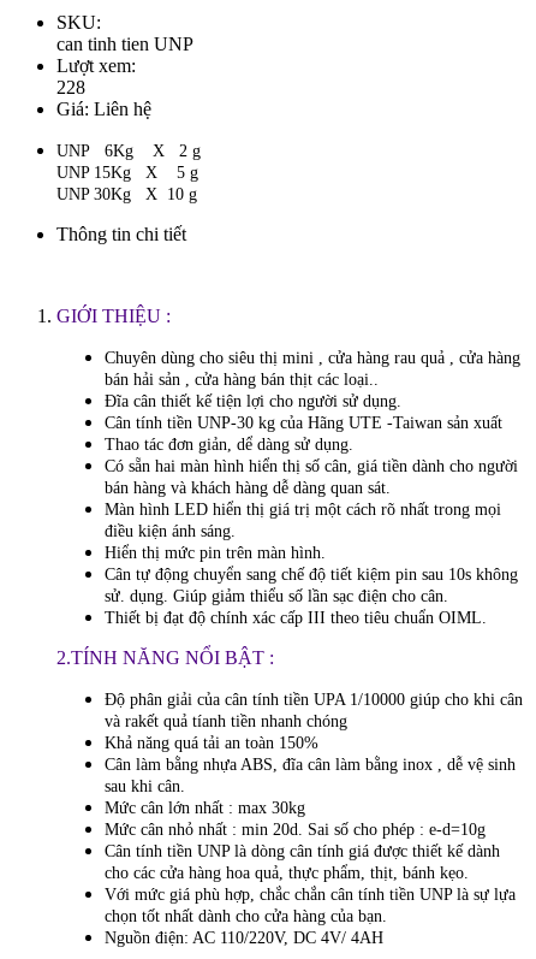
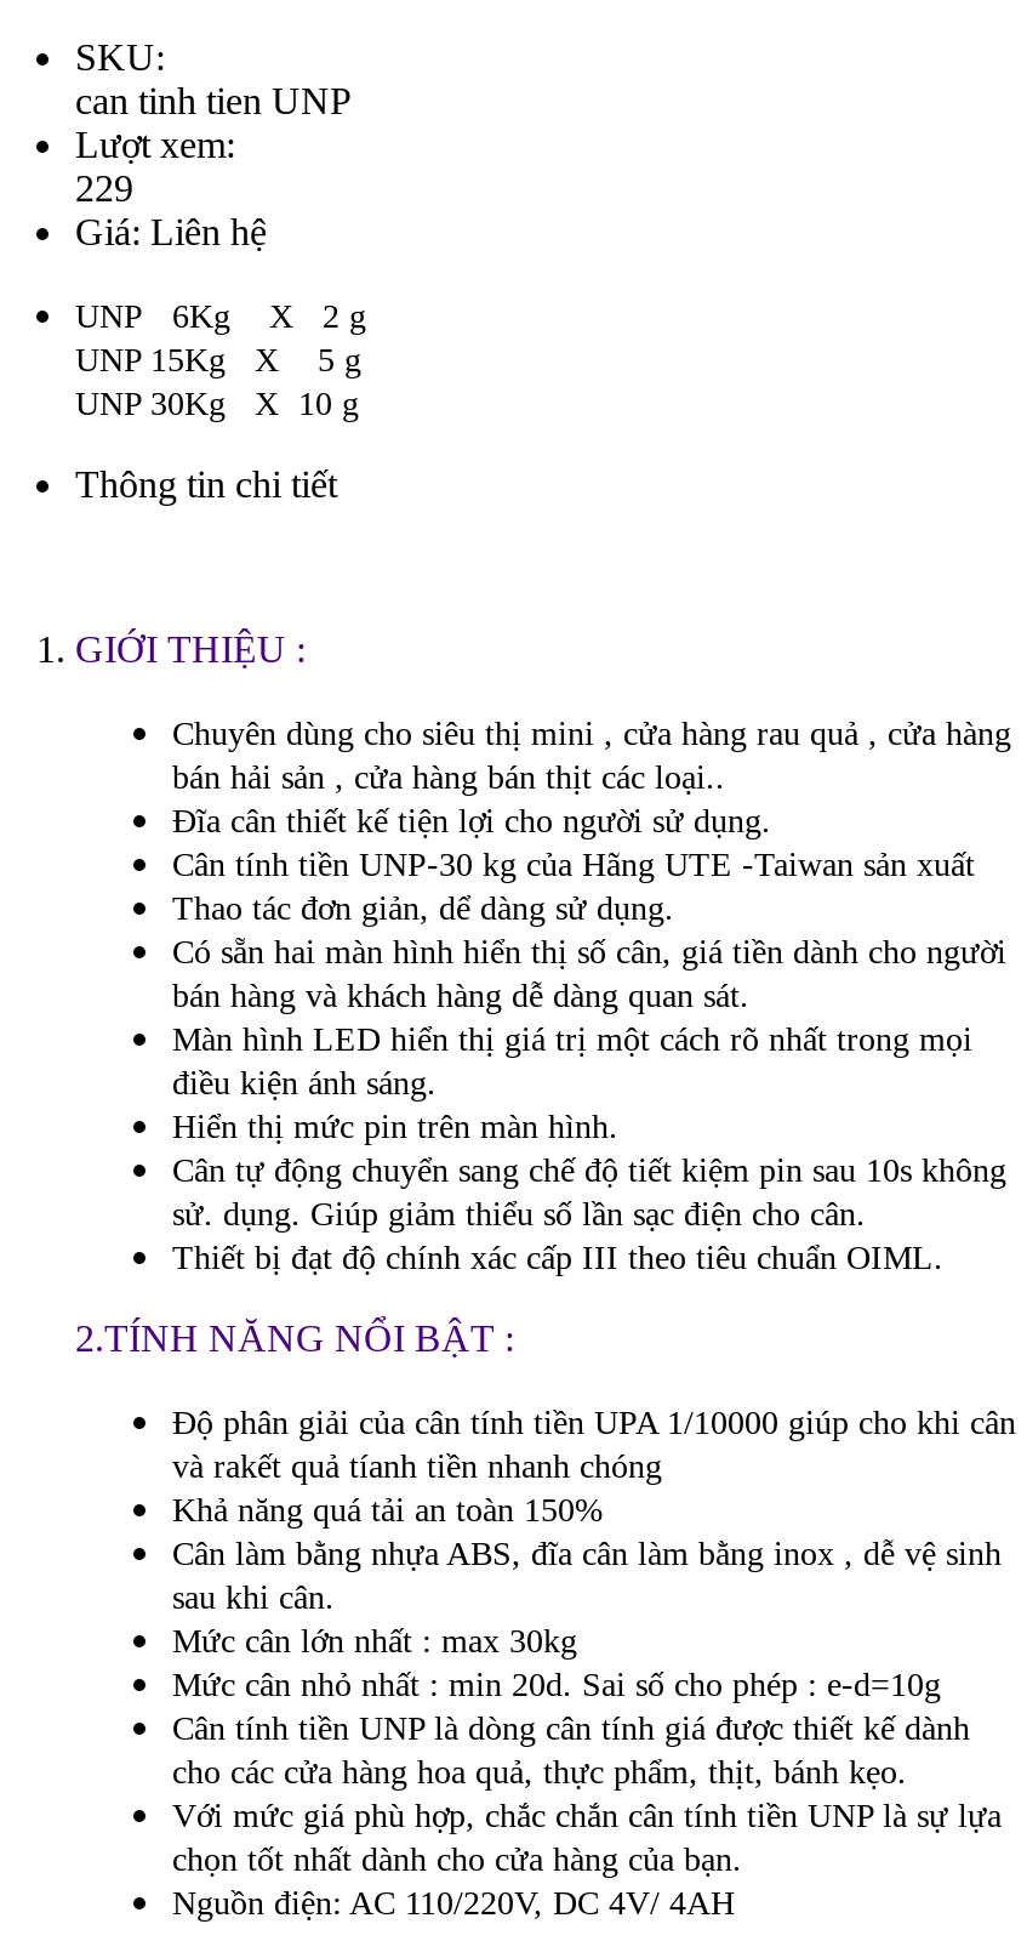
[56,77,85,97] 228 -> [75,167,133,208] 229

